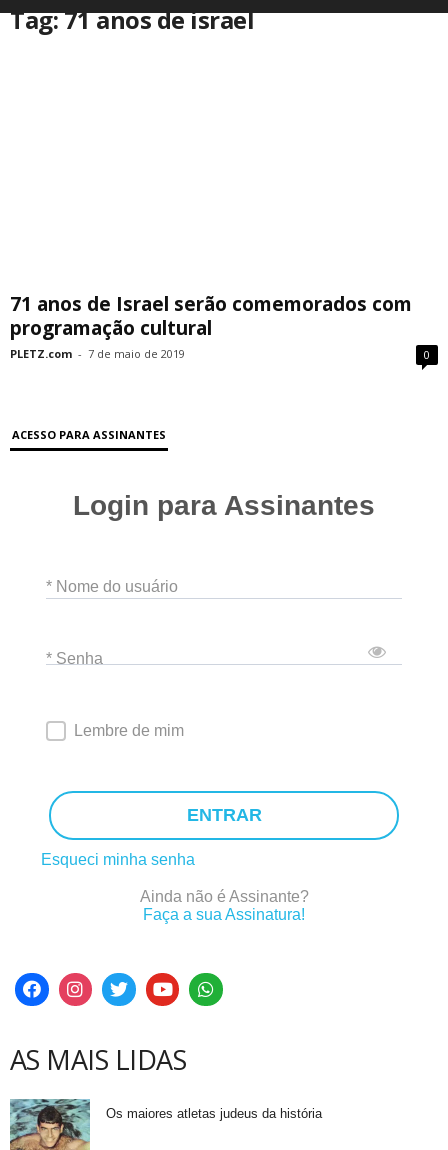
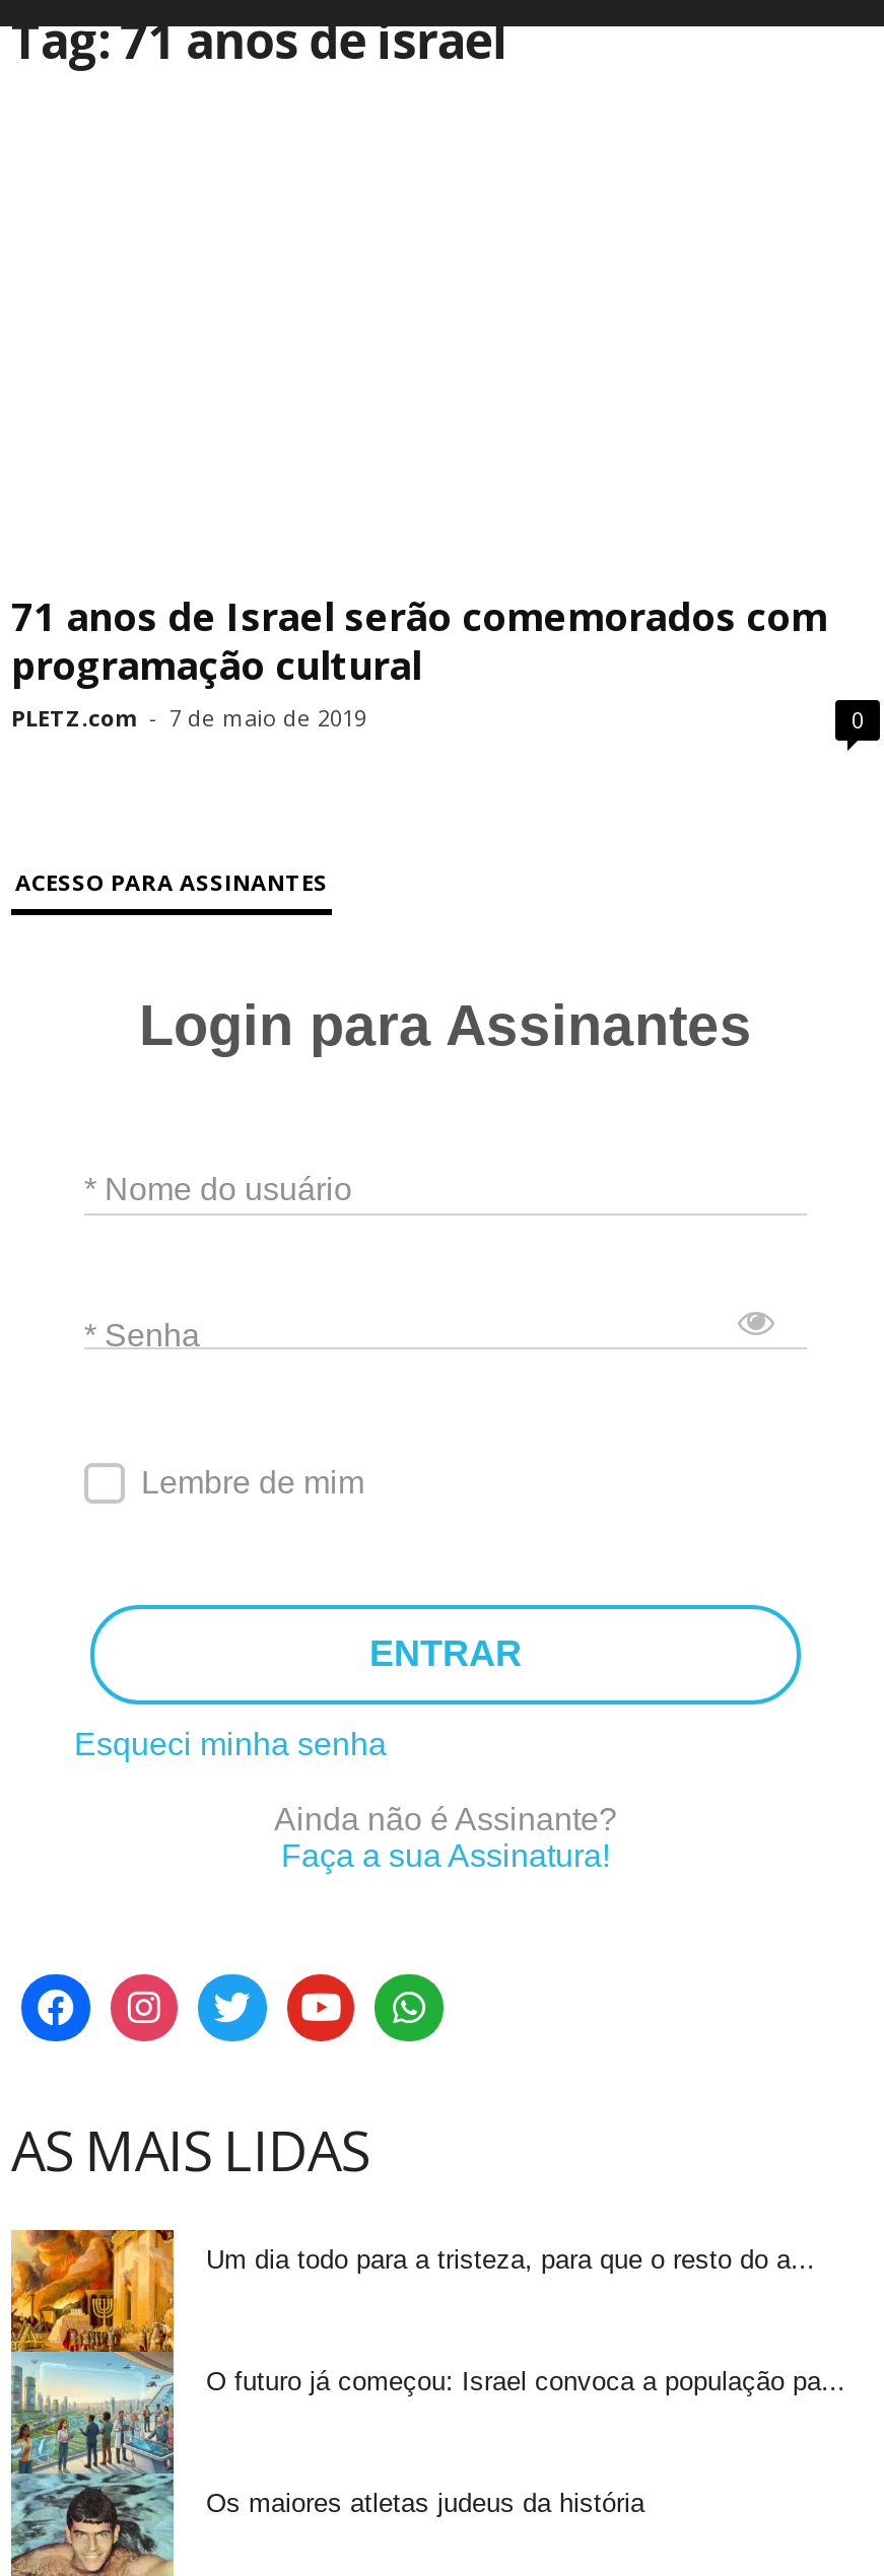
none -> [9,2228,815,2476] [image] | Um dia todo para a tristeza, para que o resto do a...
none -> [206,2366,845,2397] O futuro já começou: Israel convoca a população pa...

